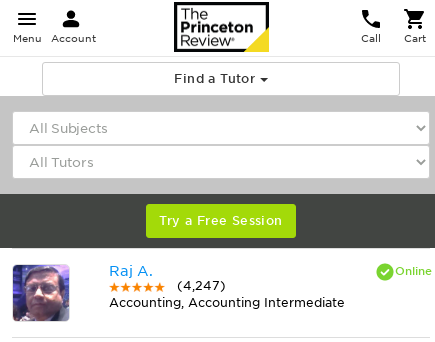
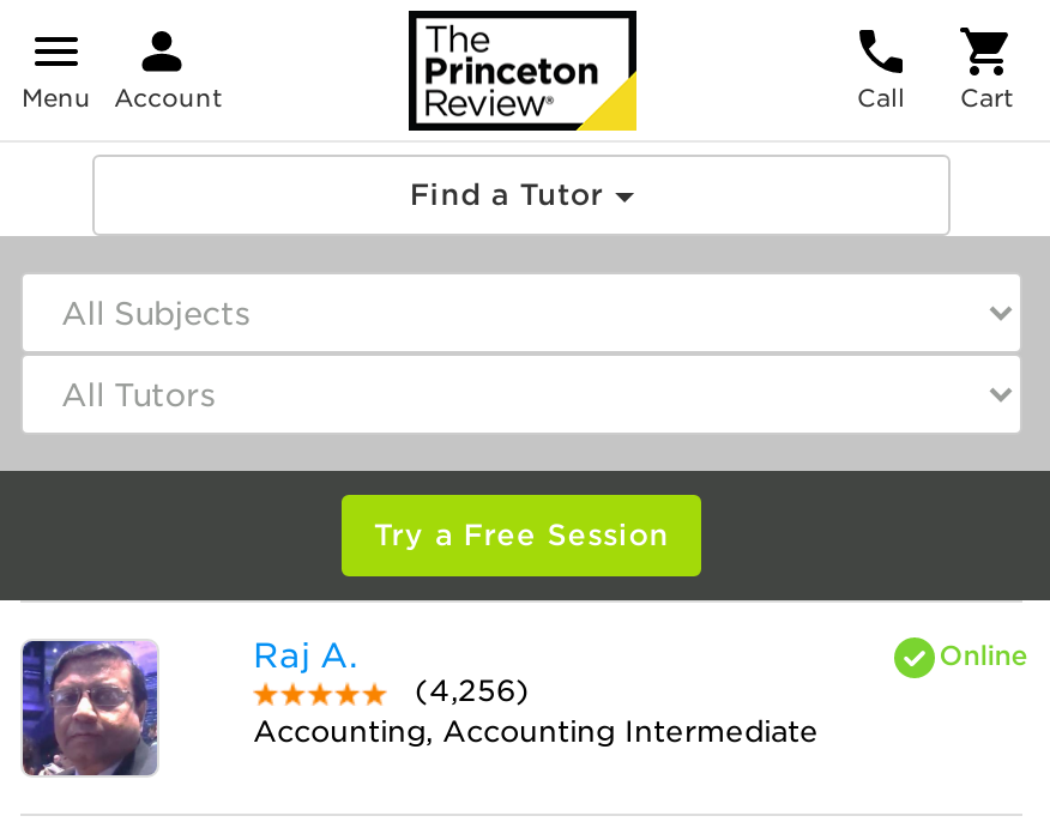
[164,278,225,293] (4,247) -> [386,672,530,708] (4,256)

